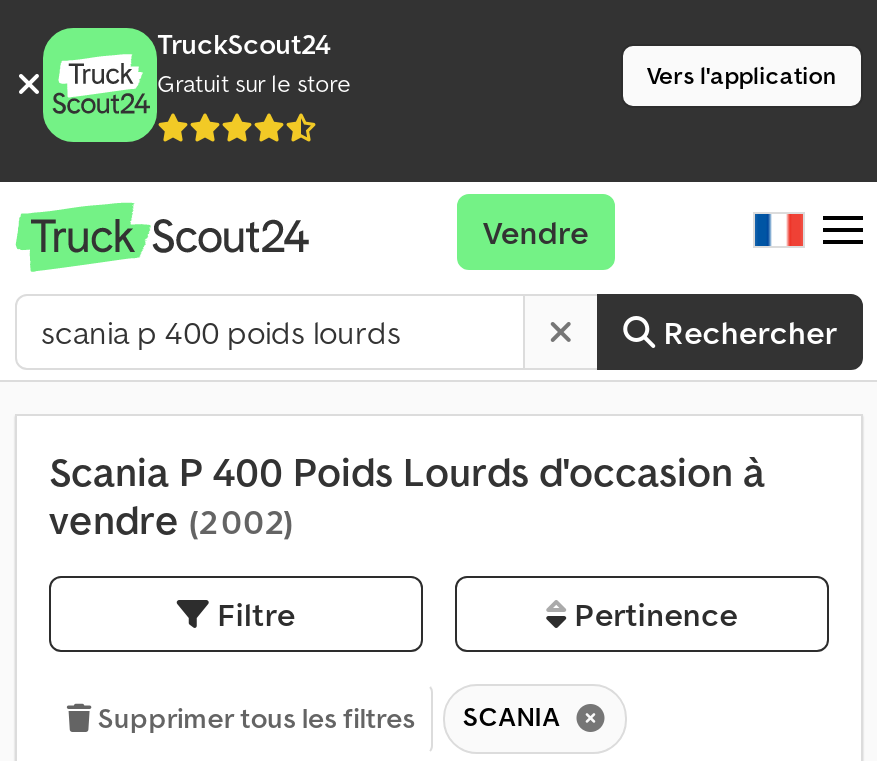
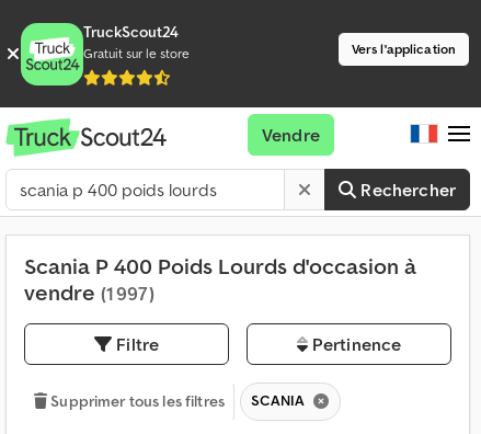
[49,494,293,546] vendre (2 002) -> [24,278,154,307] vendre (1 997)

